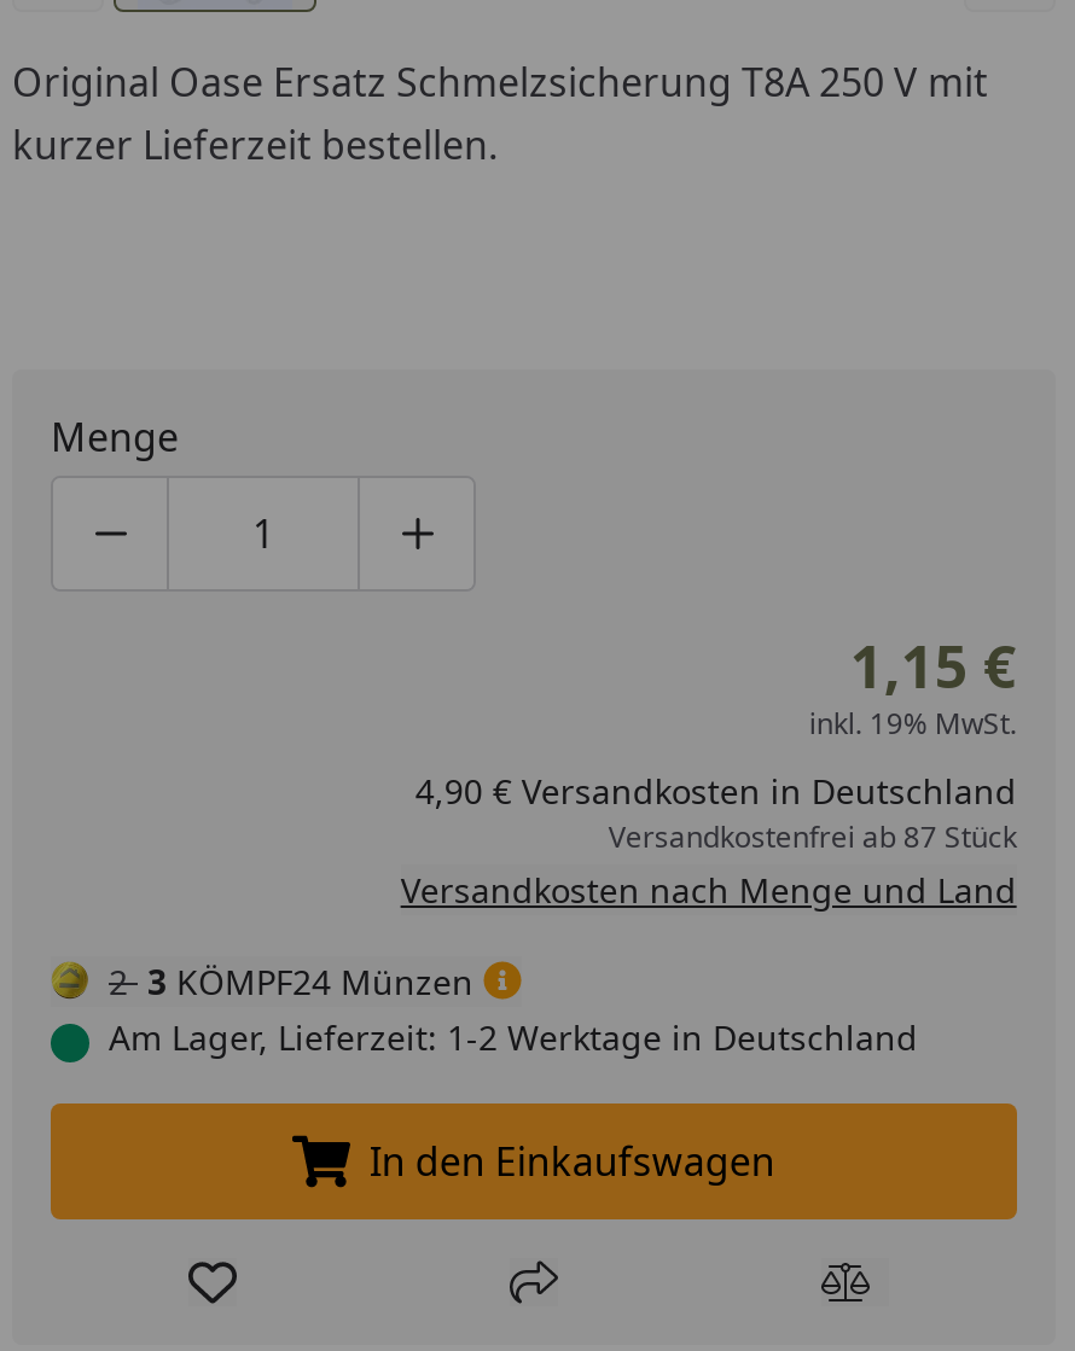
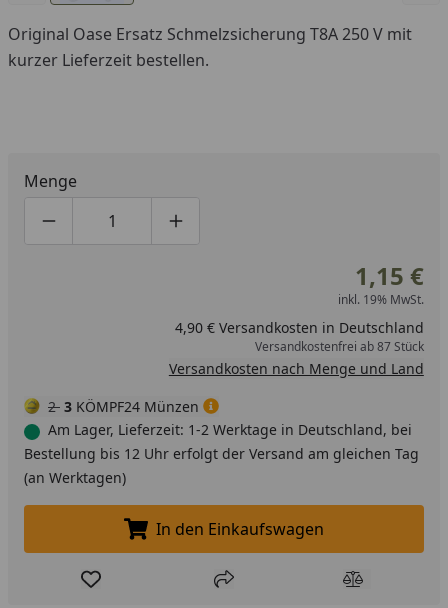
[109,1014,918,1060] Am Lager, Lieferzeit: 1-2 Werktage in Deutschland -> [24,420,419,487] Am Lager, Lieferzeit: 1-2 Werktage in Deutschland, bei | Bestellung bis 12 Uhr erfolgt der Versand am gleichen Tag | (an Werktagen)

